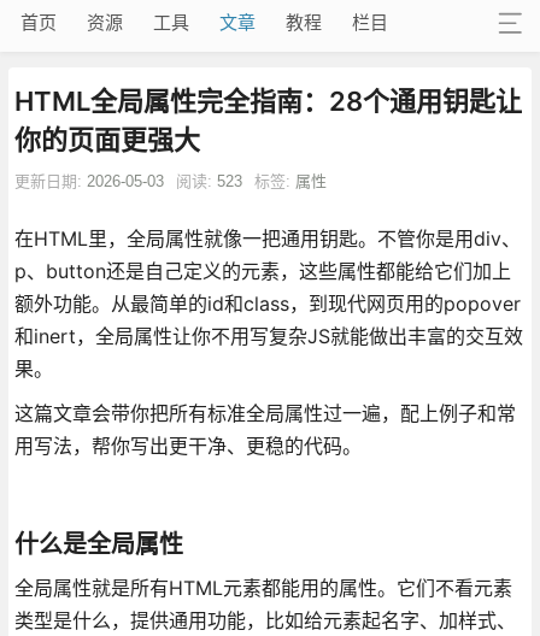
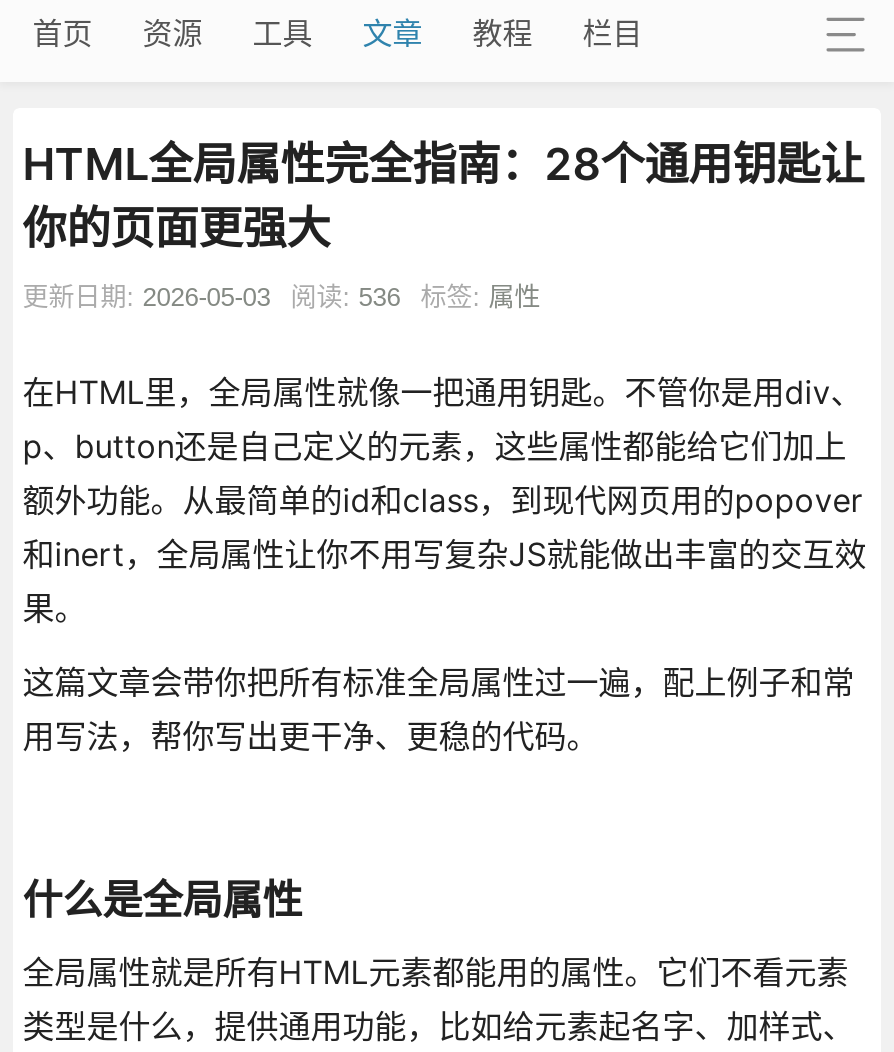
[14,172,326,190] 更新日期: 2026-05-03 阅读: 523 标签:属性 -> [22,282,540,312] 更新日期: 2026-05-03 阅读: 536 标签:属性

